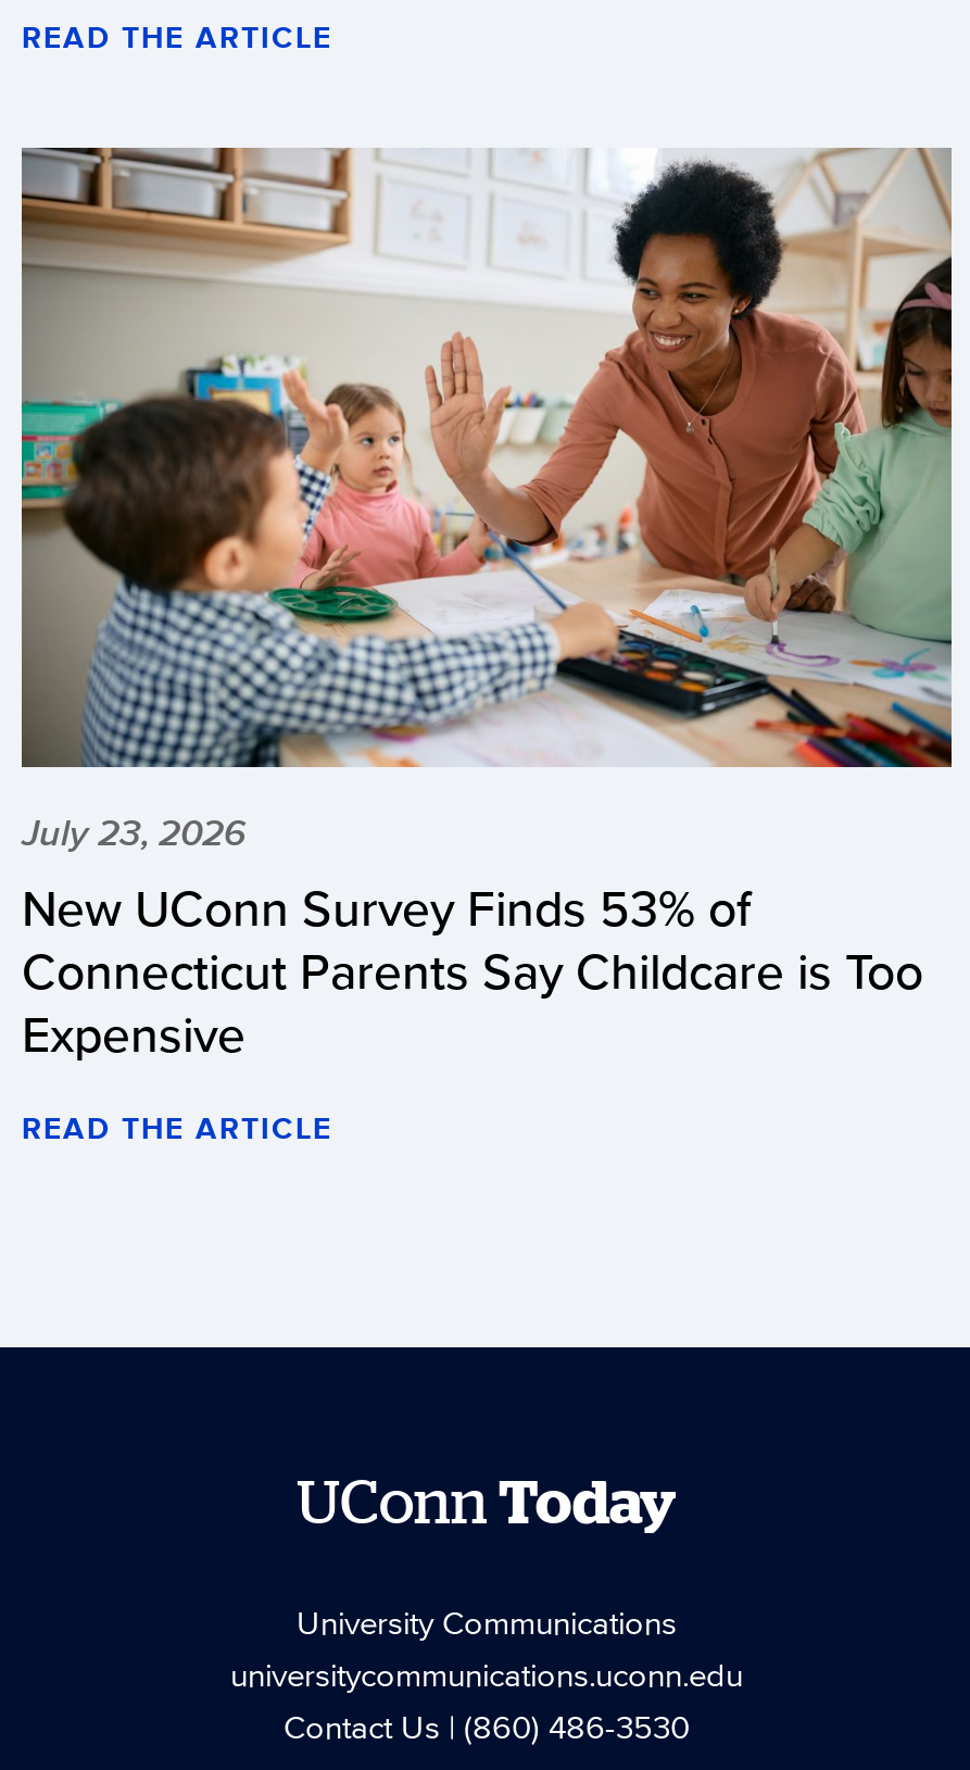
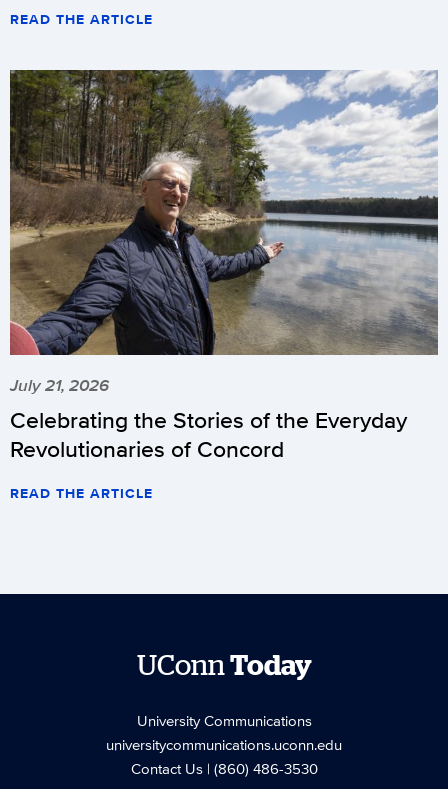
[22,146,954,1070] [image] | July 23, 2026 | New UConn Survey Finds 53% of | Connecticut Parents Say Childcare is Too | Expensive -> [10,69,438,465] [image] | July 21, 2026 | Celebrating the Stories of the Everyday | Revolutionaries of Concord

